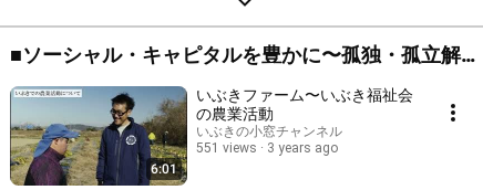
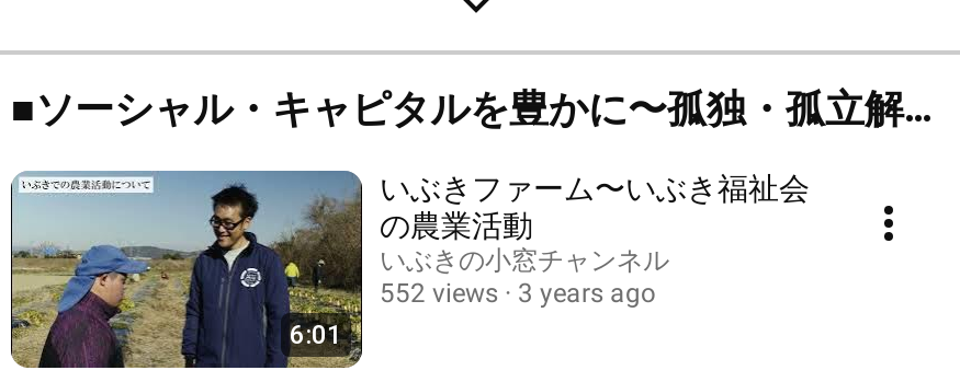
[196,140,338,155] 551 views 3 years ago -> [380,277,656,308] 552 views 3 years ago

